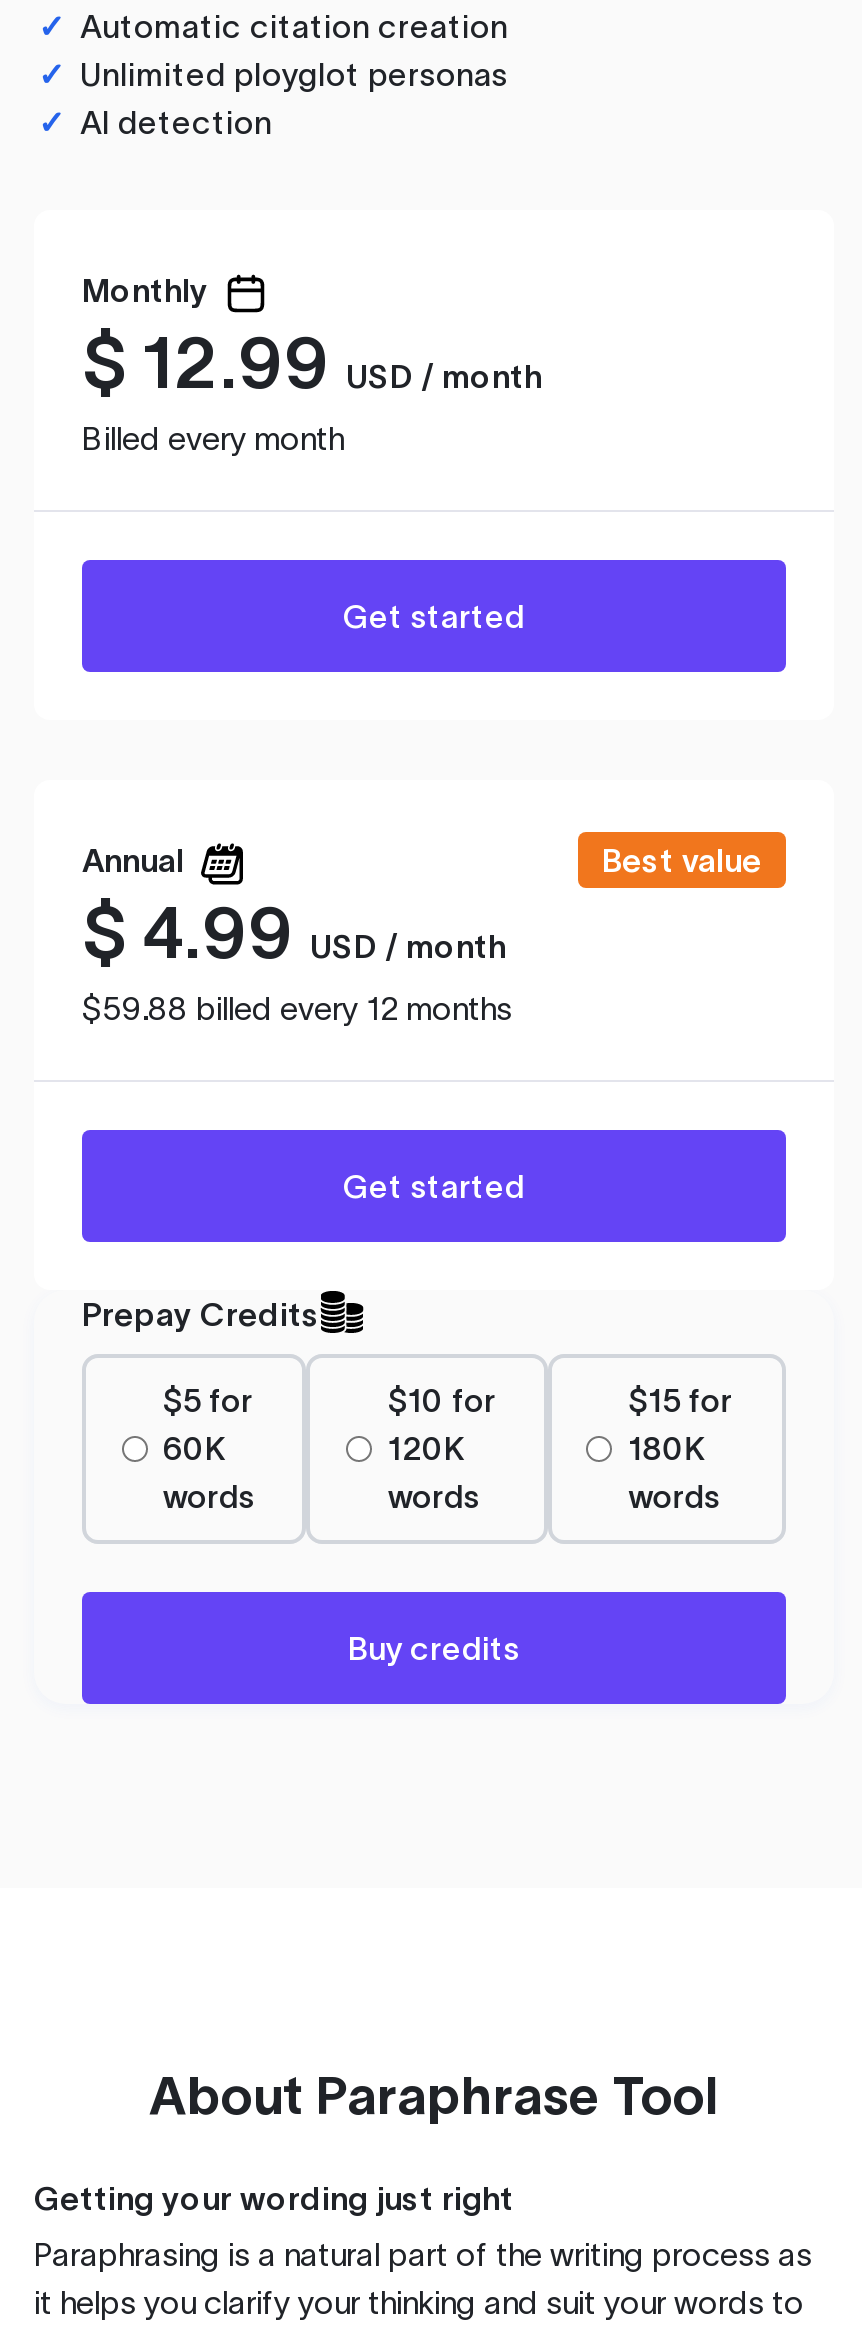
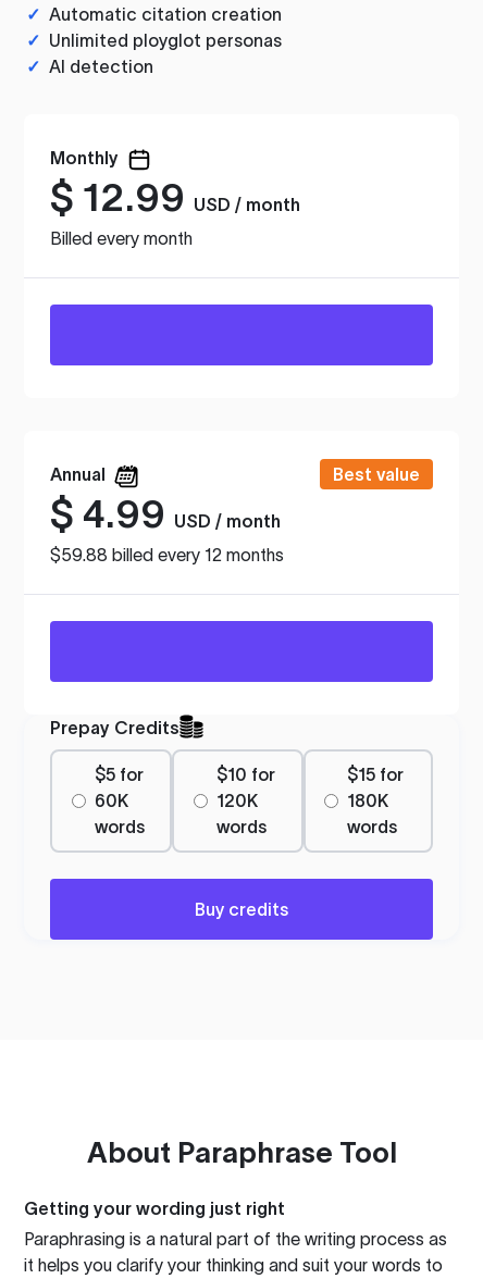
[343,597,525,633] Get started -> none
[343,1167,525,1203] Get started -> none

